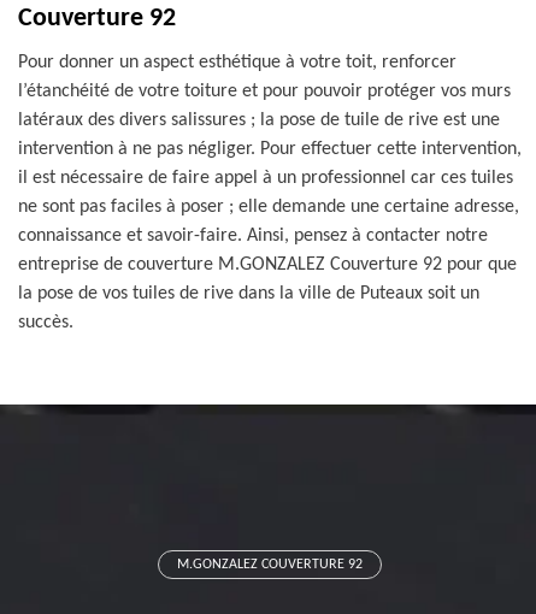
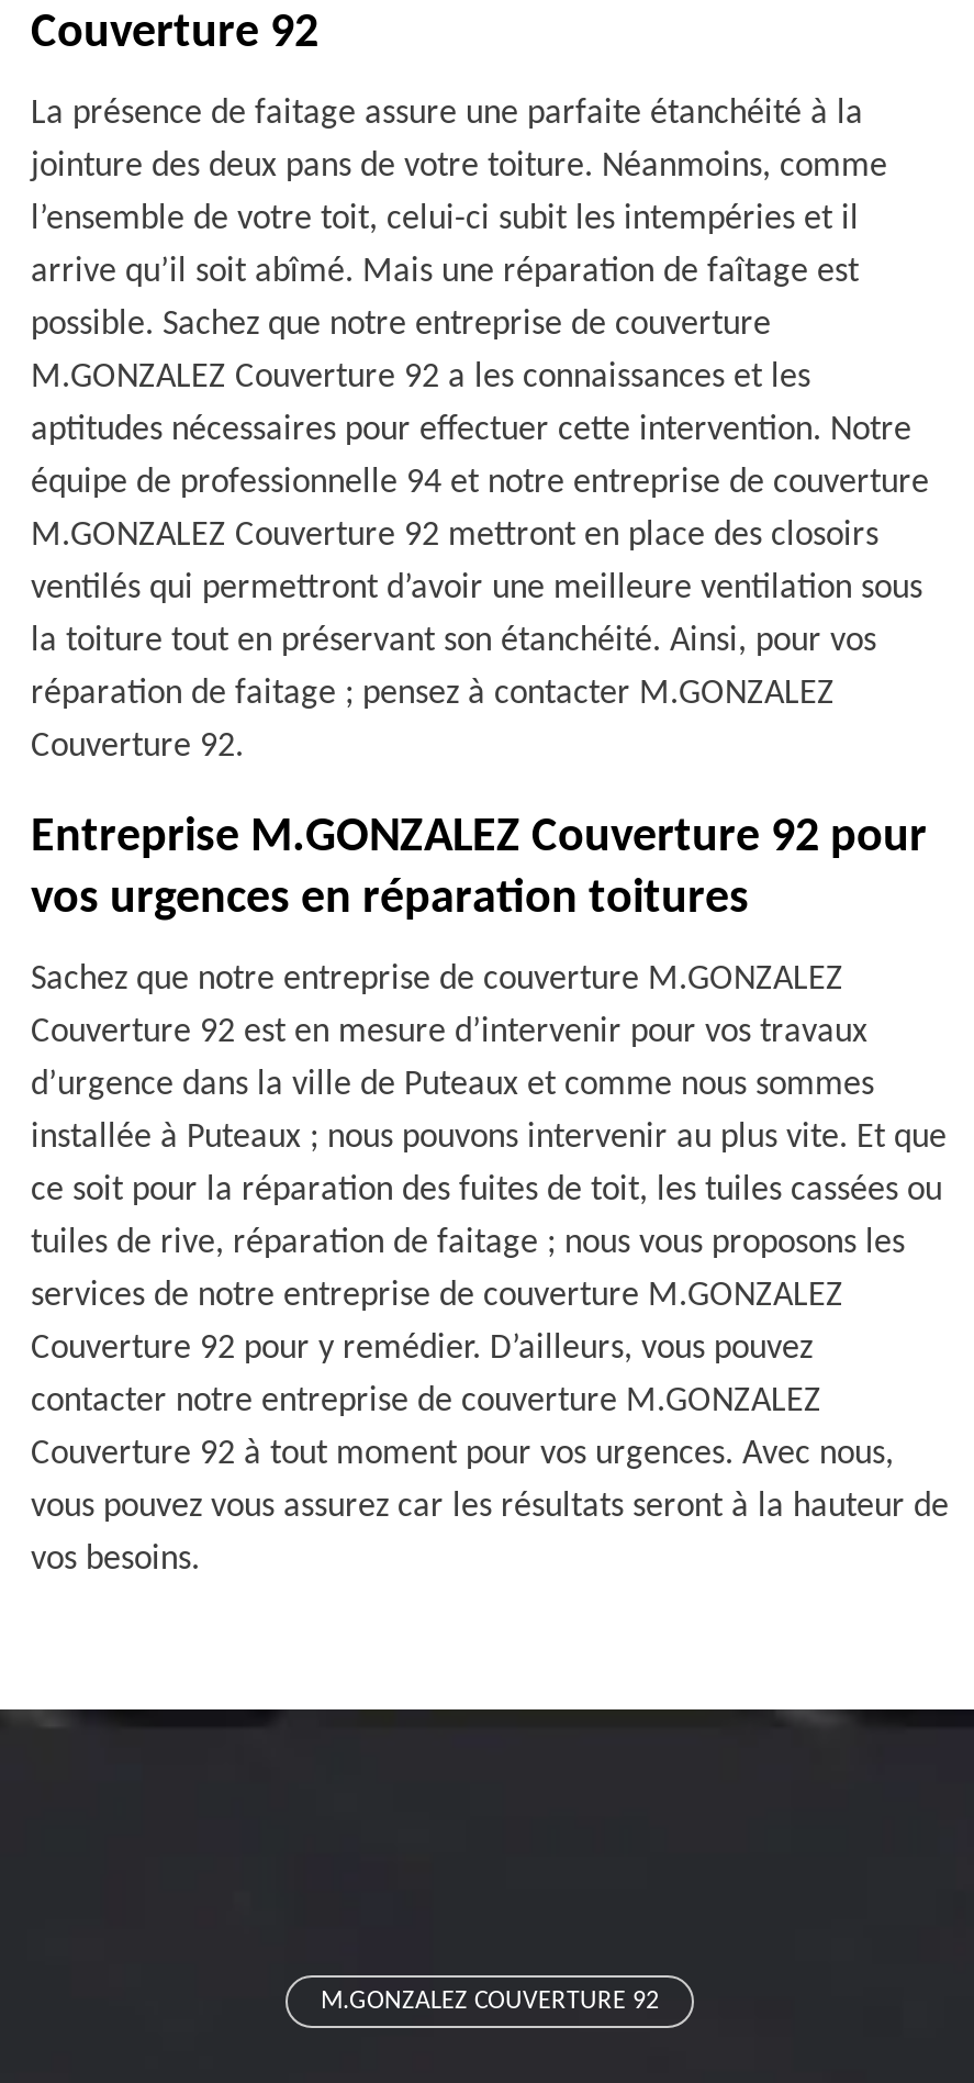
[18,53,522,332] Pour donner un aspect esthétique à votre toit, renforcer | l’étanchéité de votre toiture et pour pouvoir protéger vos murs | latéraux des divers salissures ; la pose de tuile de rive est une | intervention à ne pas négliger. Pour effectuer cette intervention, | il est nécessaire de faire appel à un professionnel car ces tuiles | ne sont pas faciles à poser ; elle demande une certaine adresse, | connaissance et savoir-faire. Ainsi, pensez à contacter notre | entreprise de couverture M.GONZALEZ Couverture 92 pour que | la pose de vos tuiles de rive dans la ville de Puteaux soit un | succès. -> [31,97,949,1578] La présence de faitage assure une parfaite étanchéité à la | jointure des deux pans de votre toiture. Néanmoins, comme | l’ensemble de votre toit, celui-ci subit les intempéries et il | arrive qu’il soit abîmé. Mais une réparation de faîtage est | possible. Sachez que notre entreprise de couverture | M.GONZALEZ Couverture 92 a les connaissances et les | aptitudes nécessaires pour effectuer cette intervention. Notre | équipe de professionnelle 94 et notre entreprise de couverture | M.GONZALEZ Couverture 92 mettront en place des closoirs | ventilés qui permettront d’avoir une meilleure ventilation sous | la toiture tout en préservant son étanchéité. Ainsi, pour vos | réparation de faitage ; pensez à contacter M.GONZALEZ | Couverture 92. | Entreprise M.GONZALEZ Couverture 92 pour | vos urgences en réparation toitures | Sachez que notre entreprise de couverture M.GONZALEZ | Couverture 92 est en mesure d’intervenir pour vos travaux | d’urgence dans la ville de Puteaux et comme nous sommes | installée à Puteaux ; nous pouvons intervenir au plus vite. Et que | ce soit pour la réparation des fuites de toit, les tuiles cassées ou | tuiles de rive, réparation de faitage ; nous vous proposons les | services de notre entreprise de couverture M.GONZALEZ | Couverture 92 pour y remédier. D’ailleurs, vous pouvez | contacter notre entreprise de couverture M.GONZALEZ | Couverture 92 à tout moment pour vos urgences. Avec nous, | vous pouvez vous assurez car les résultats seront à la hauteur de | vos besoins.

